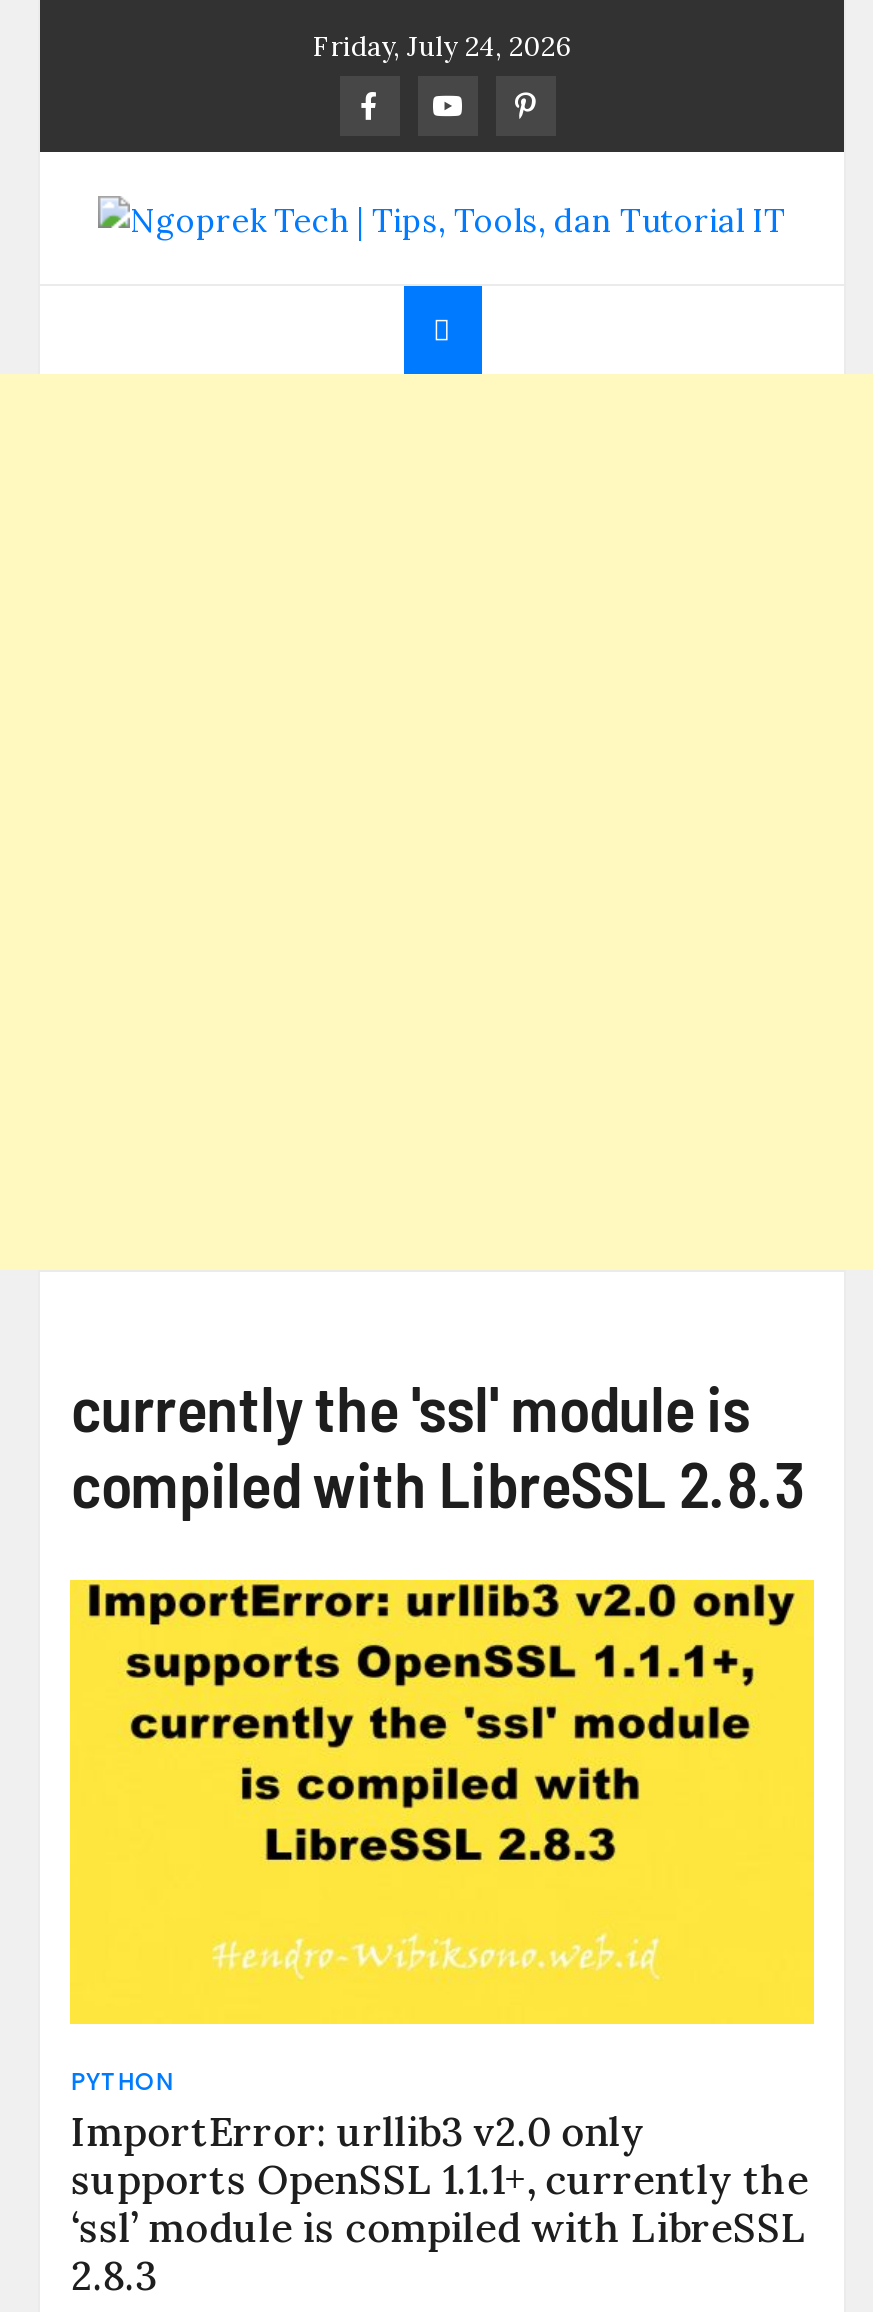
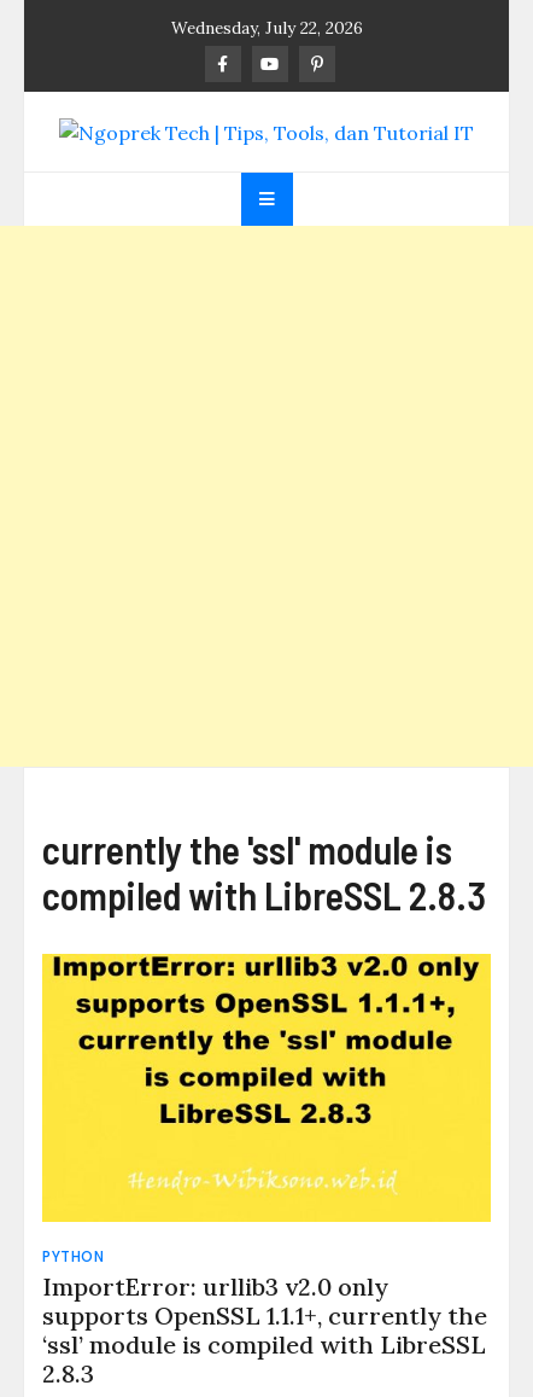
[313,28,571,64] Friday, July 24, 2026 -> [171,17,362,39] Wednesday, July 22, 2026

